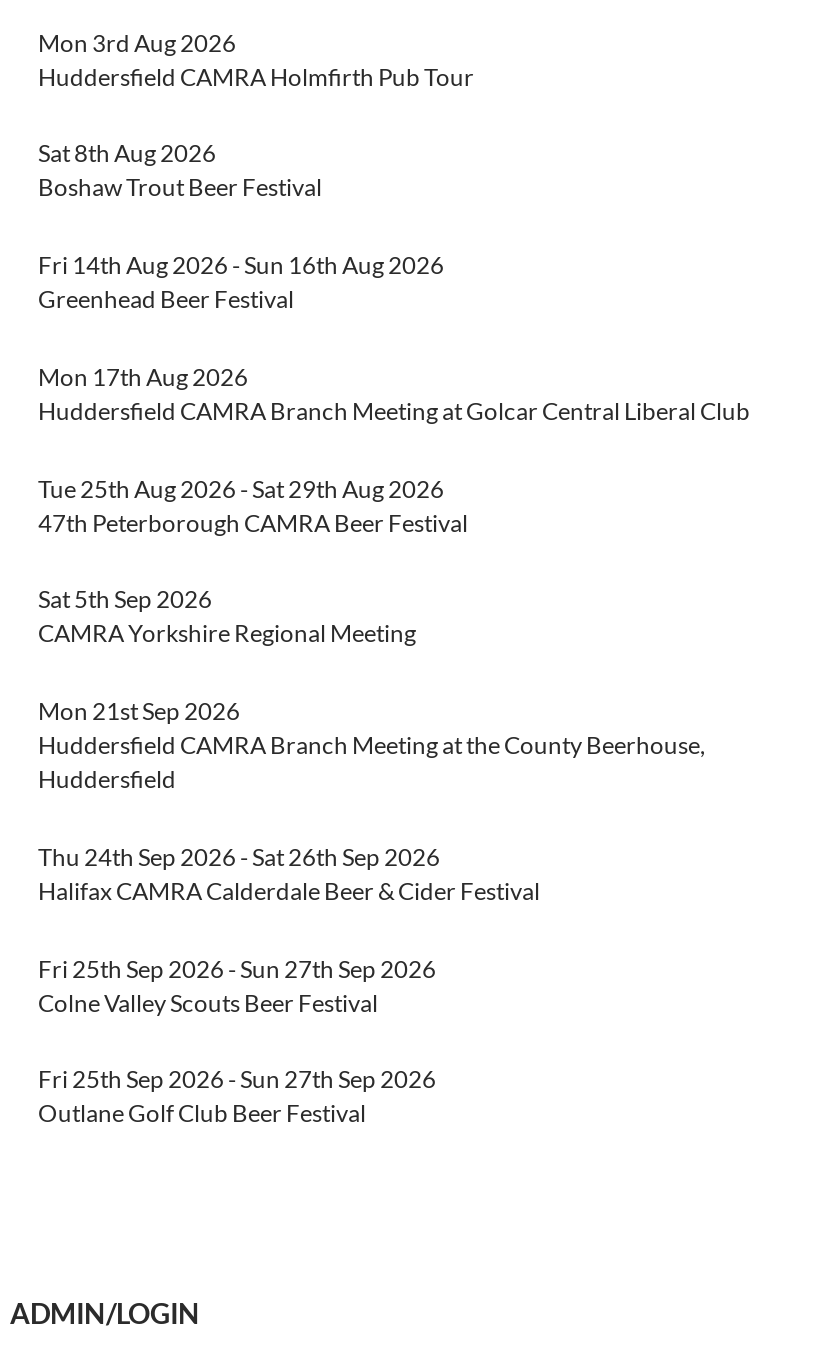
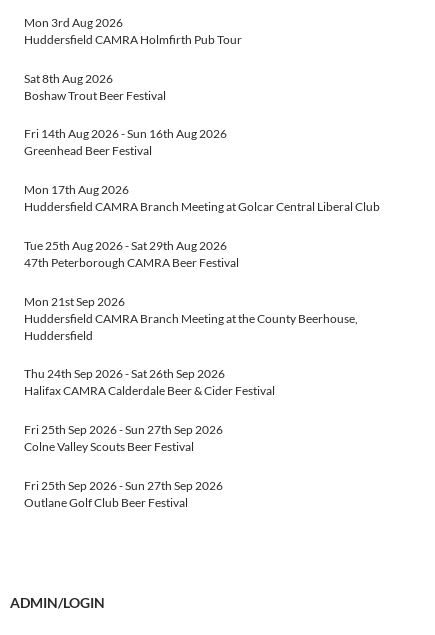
[38,585,416,649] Sat 5th Sep 2026 | CAMRA Yorkshire Regional Meeting -> none

